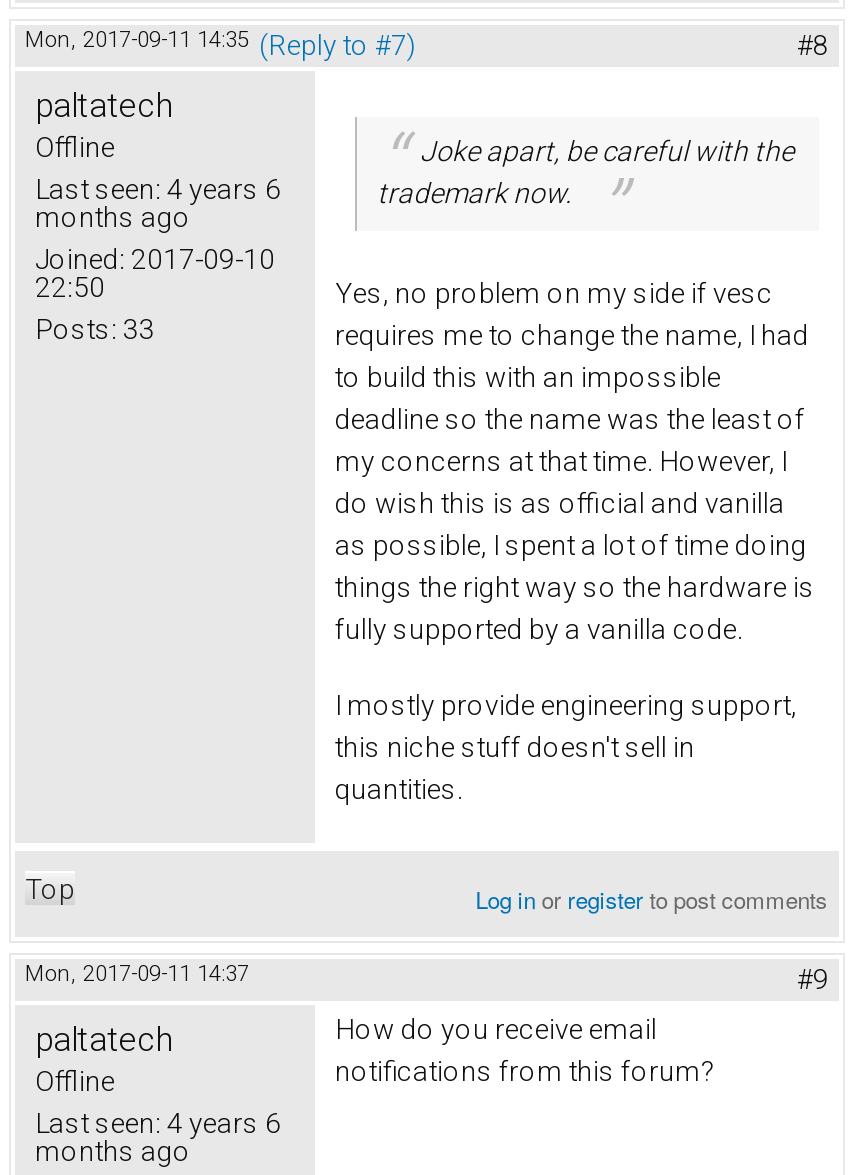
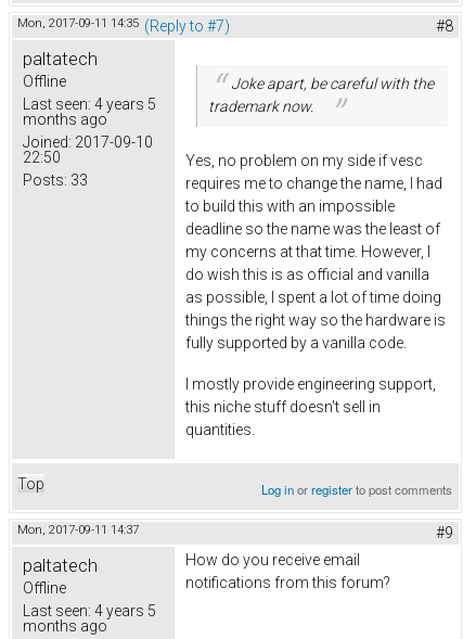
[35,173,281,205] Last seen: 4 years 6 -> [23,95,156,113] Last seen: 4 years 5
[35,1108,281,1140] Last seen: 4 years 6 -> [23,602,156,620] Last seen: 4 years 5

